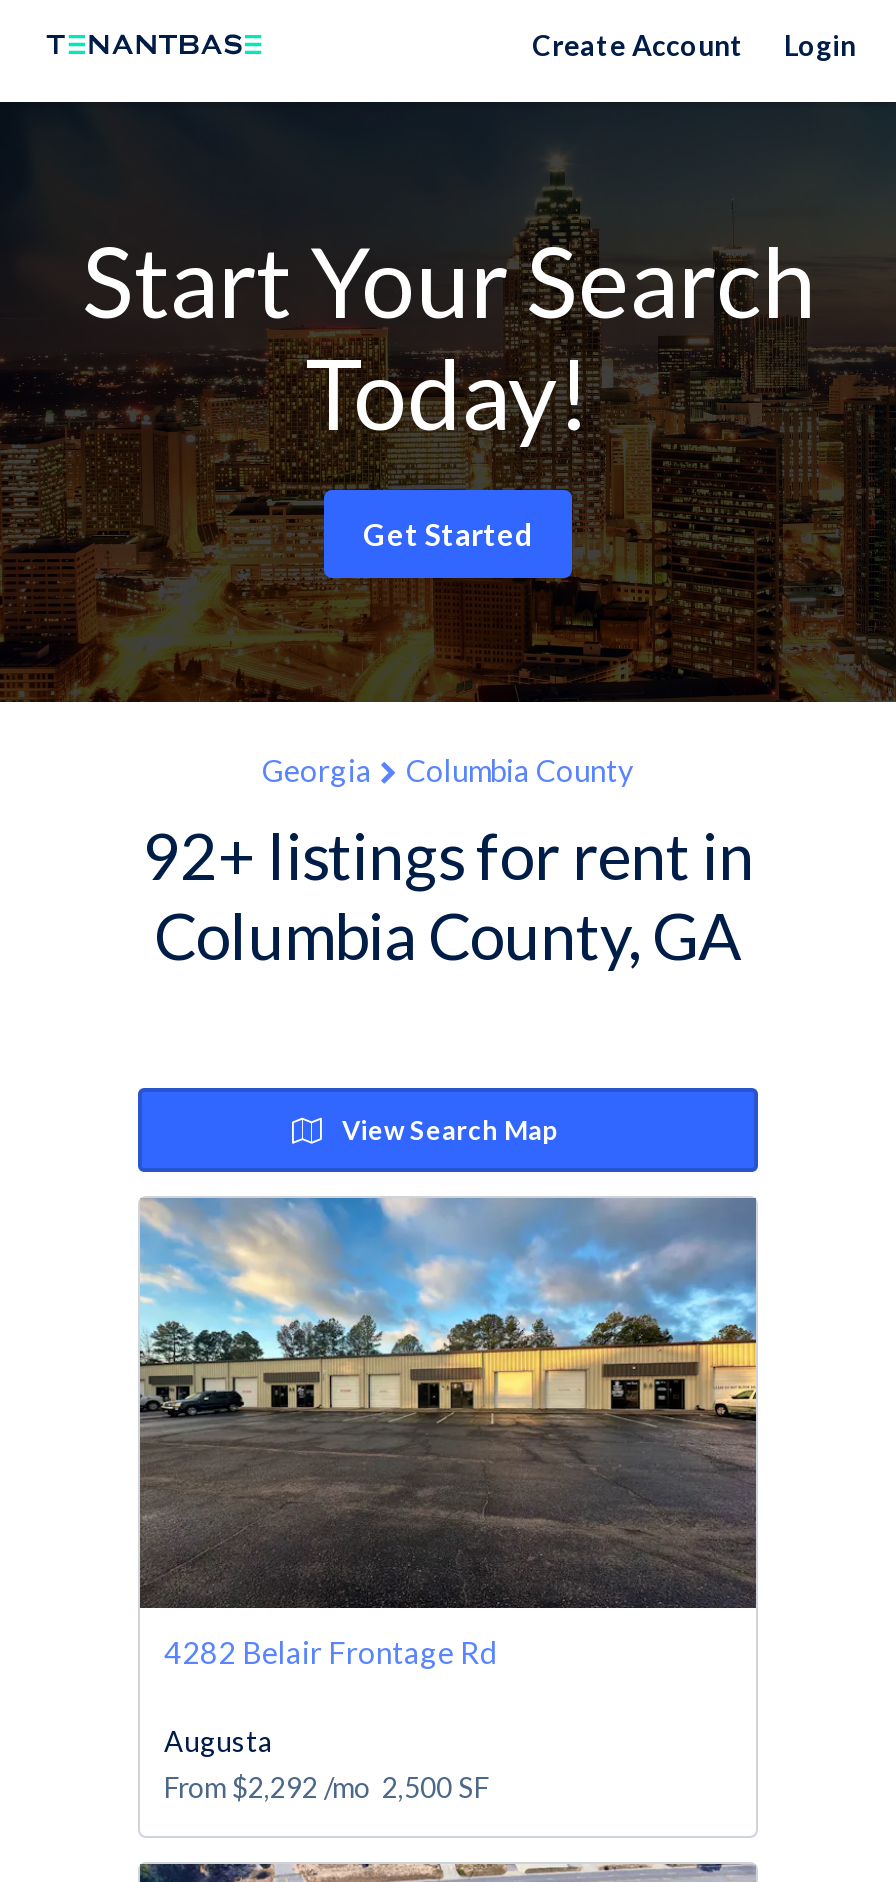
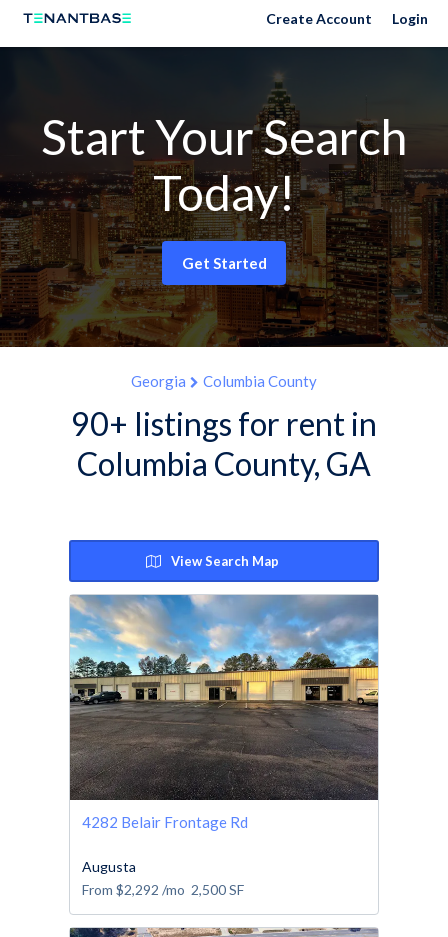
[142,816,754,894] 92+ listings for rent in -> [71,404,377,443] 90+ listings for rent in

